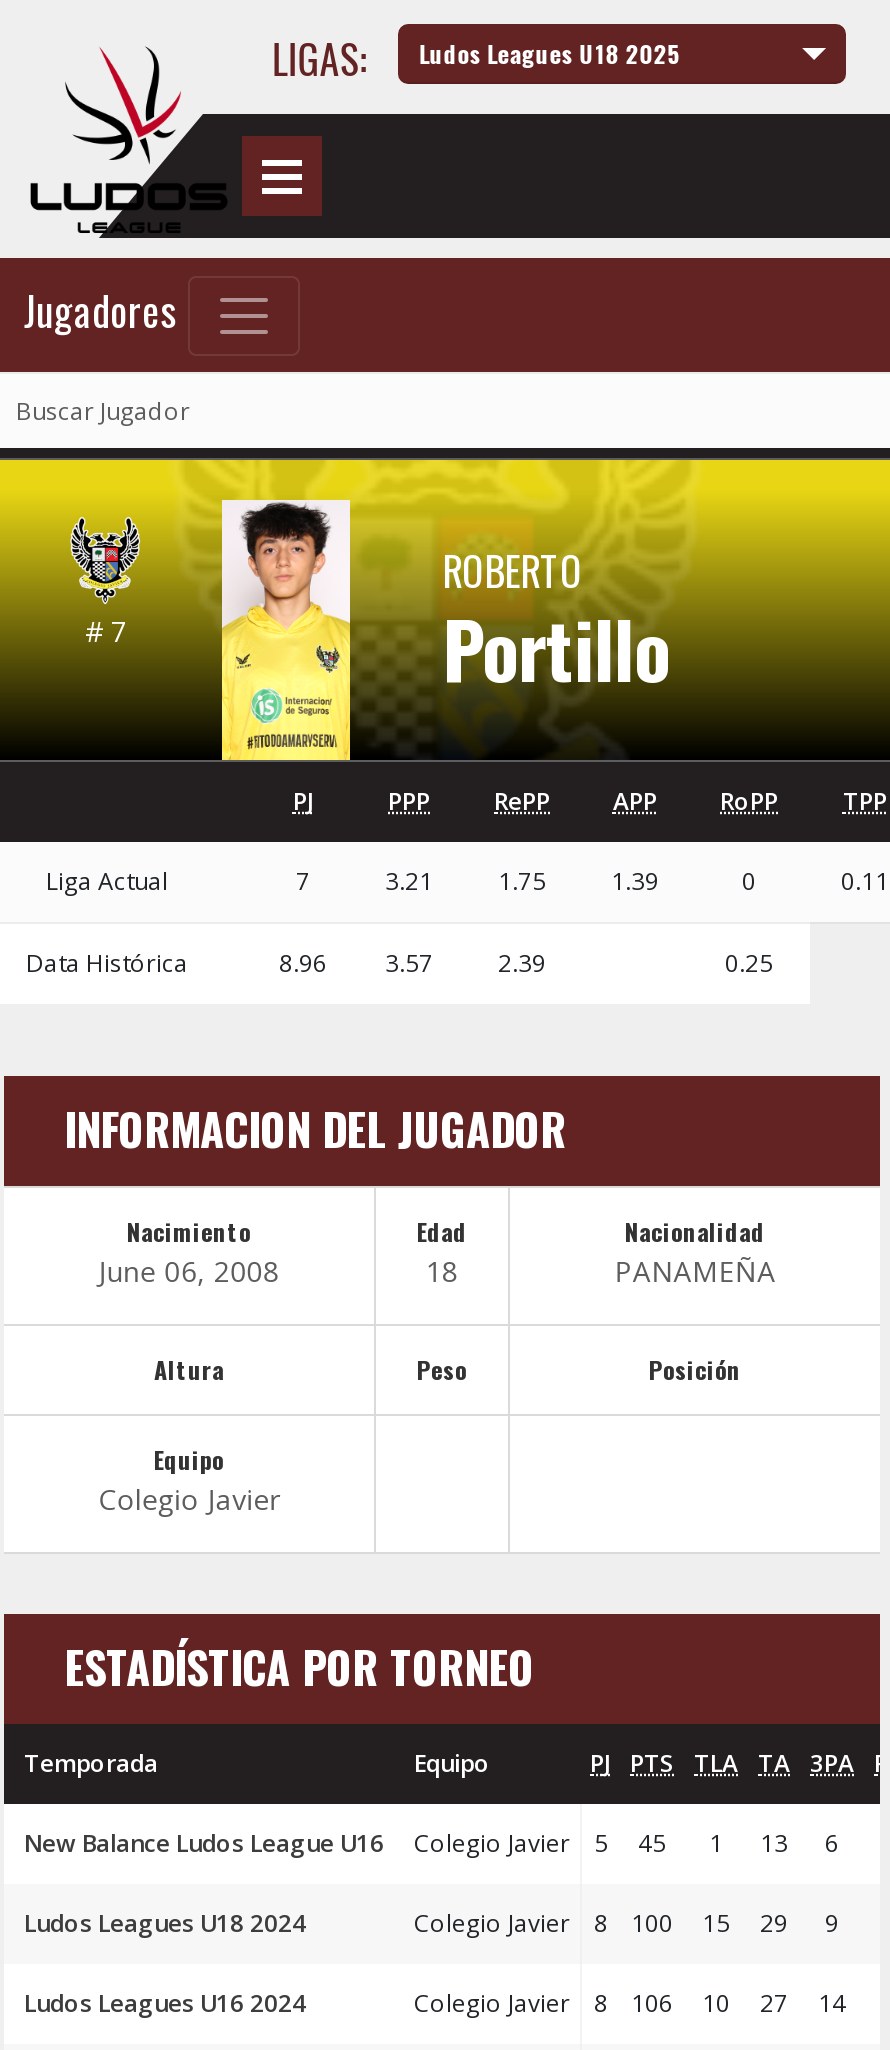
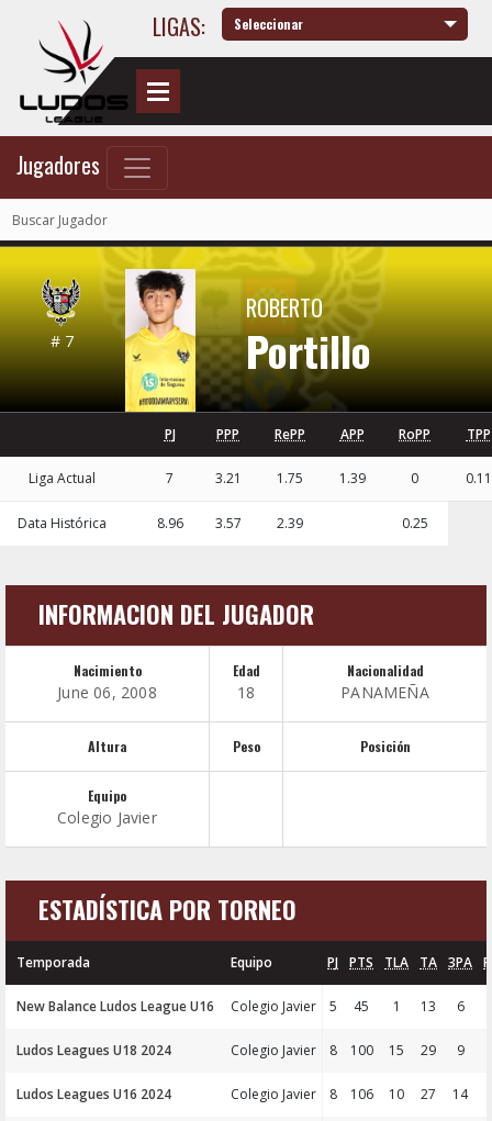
[419,36,681,70] Ludos Leagues U18 2025 -> [234,14,303,33] Seleccionar

